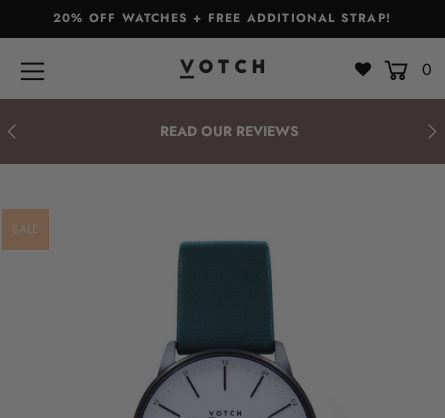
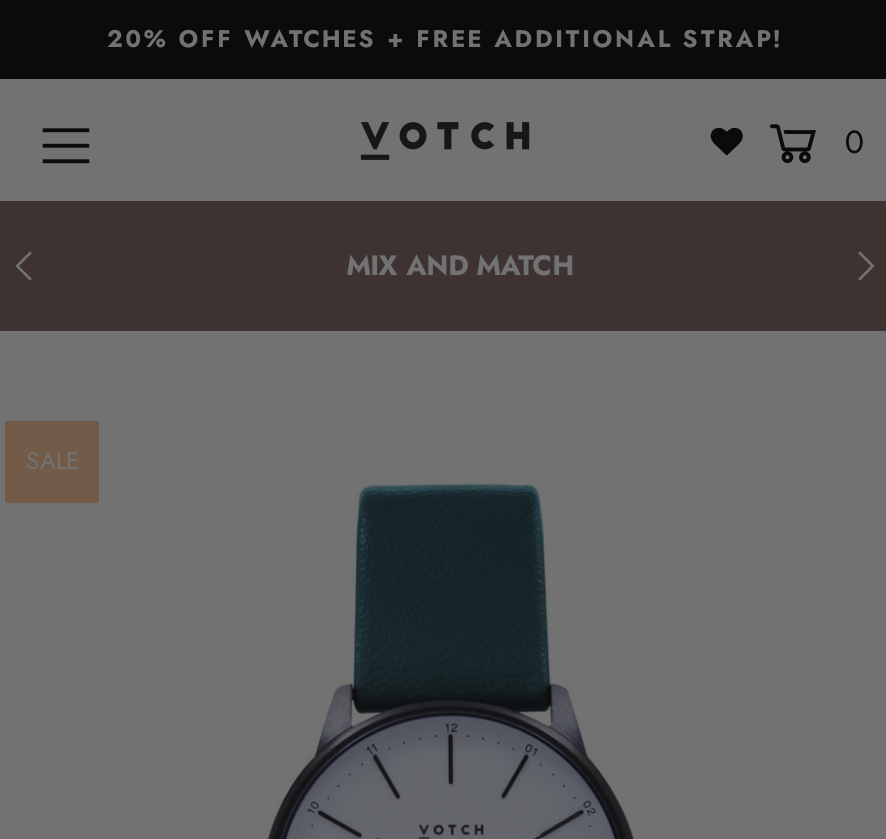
[160,121,299,141] READ OUR REVIEWS -> [346,245,574,285] MIX AND MATCH

